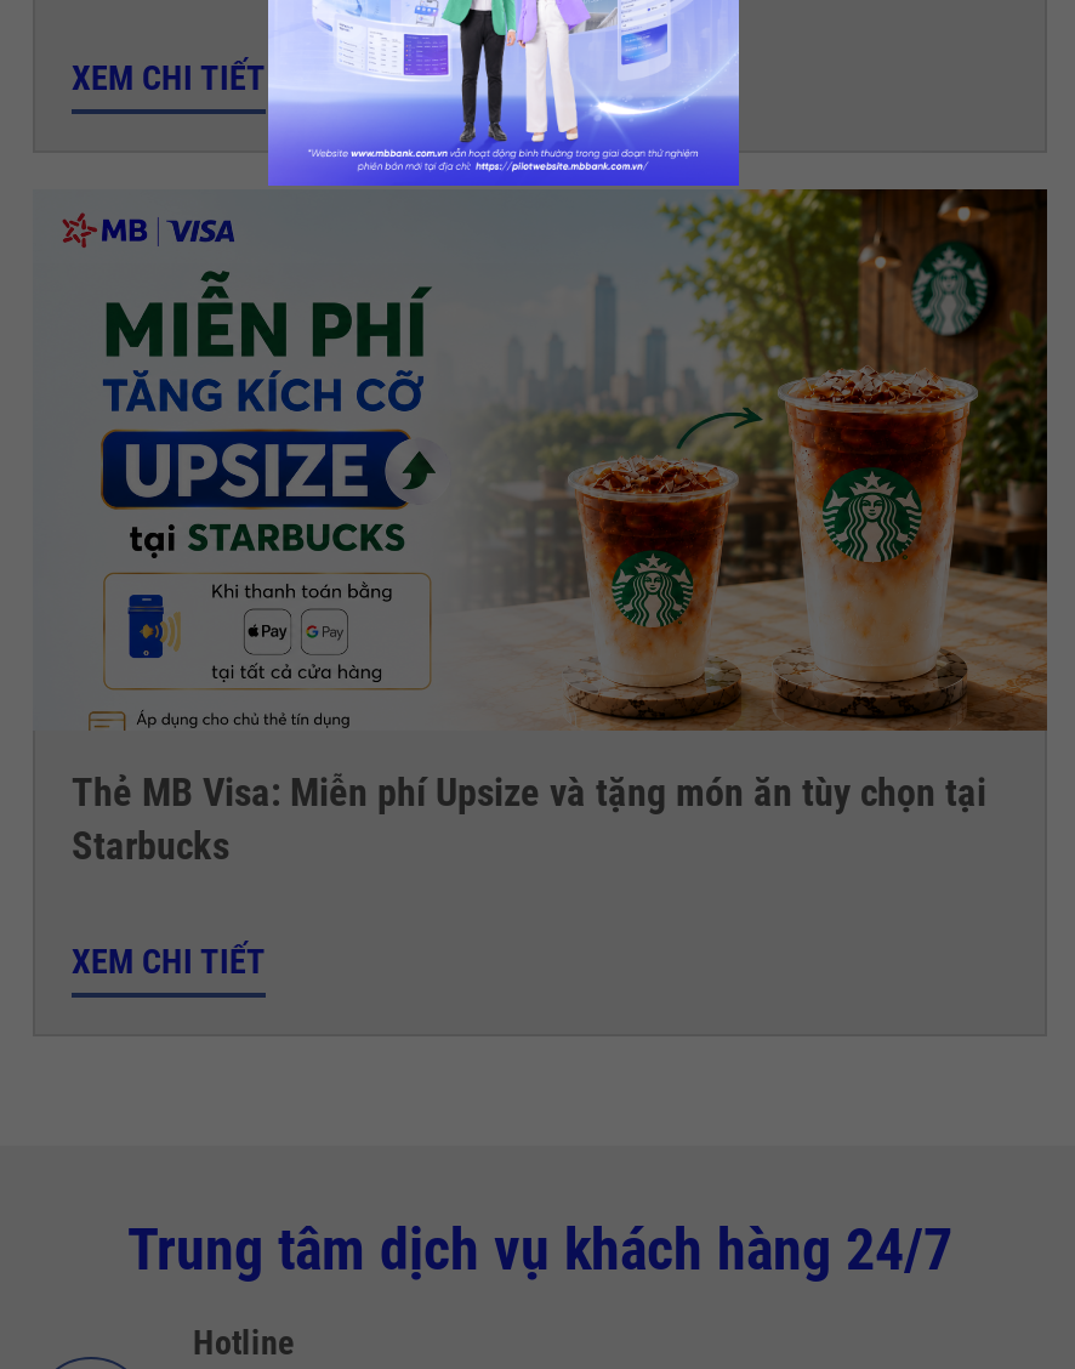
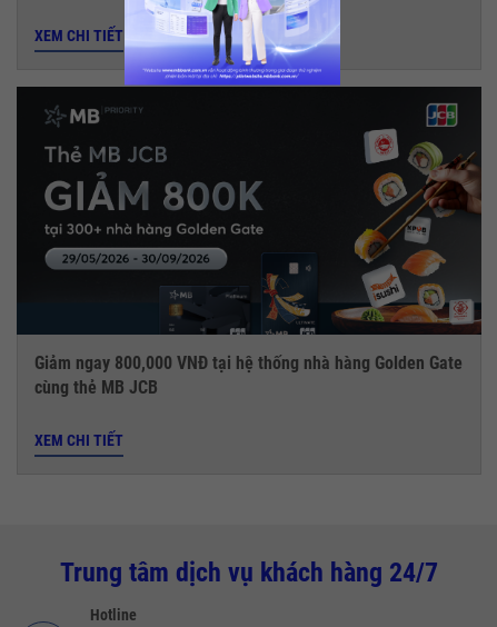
[35,189,1047,869] [image] | Thẻ MB Visa: Miễn phí Upsize và tặng món ăn tùy chọn tại | Starbucks -> [17,87,481,398] [image] | Giảm ngay 800,000 VNĐ tại hệ thống nhà hàng Golden Gate | cùng thẻ MB JCB

